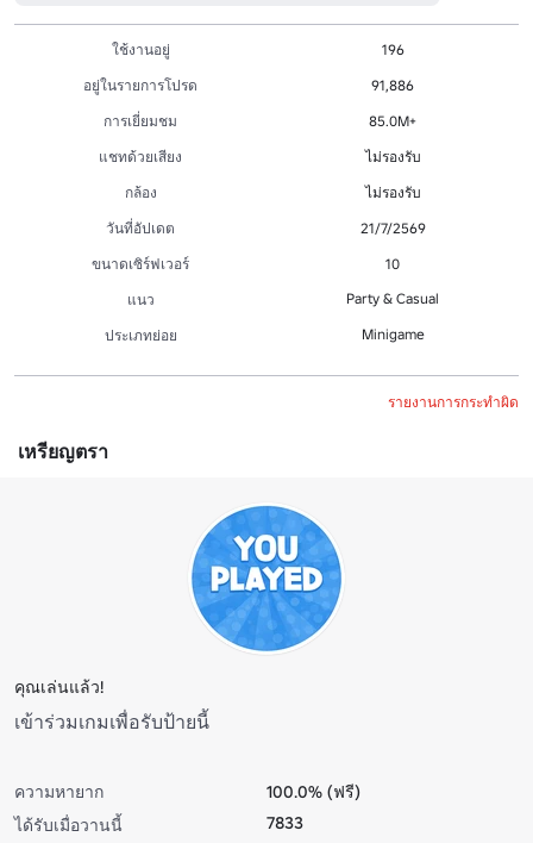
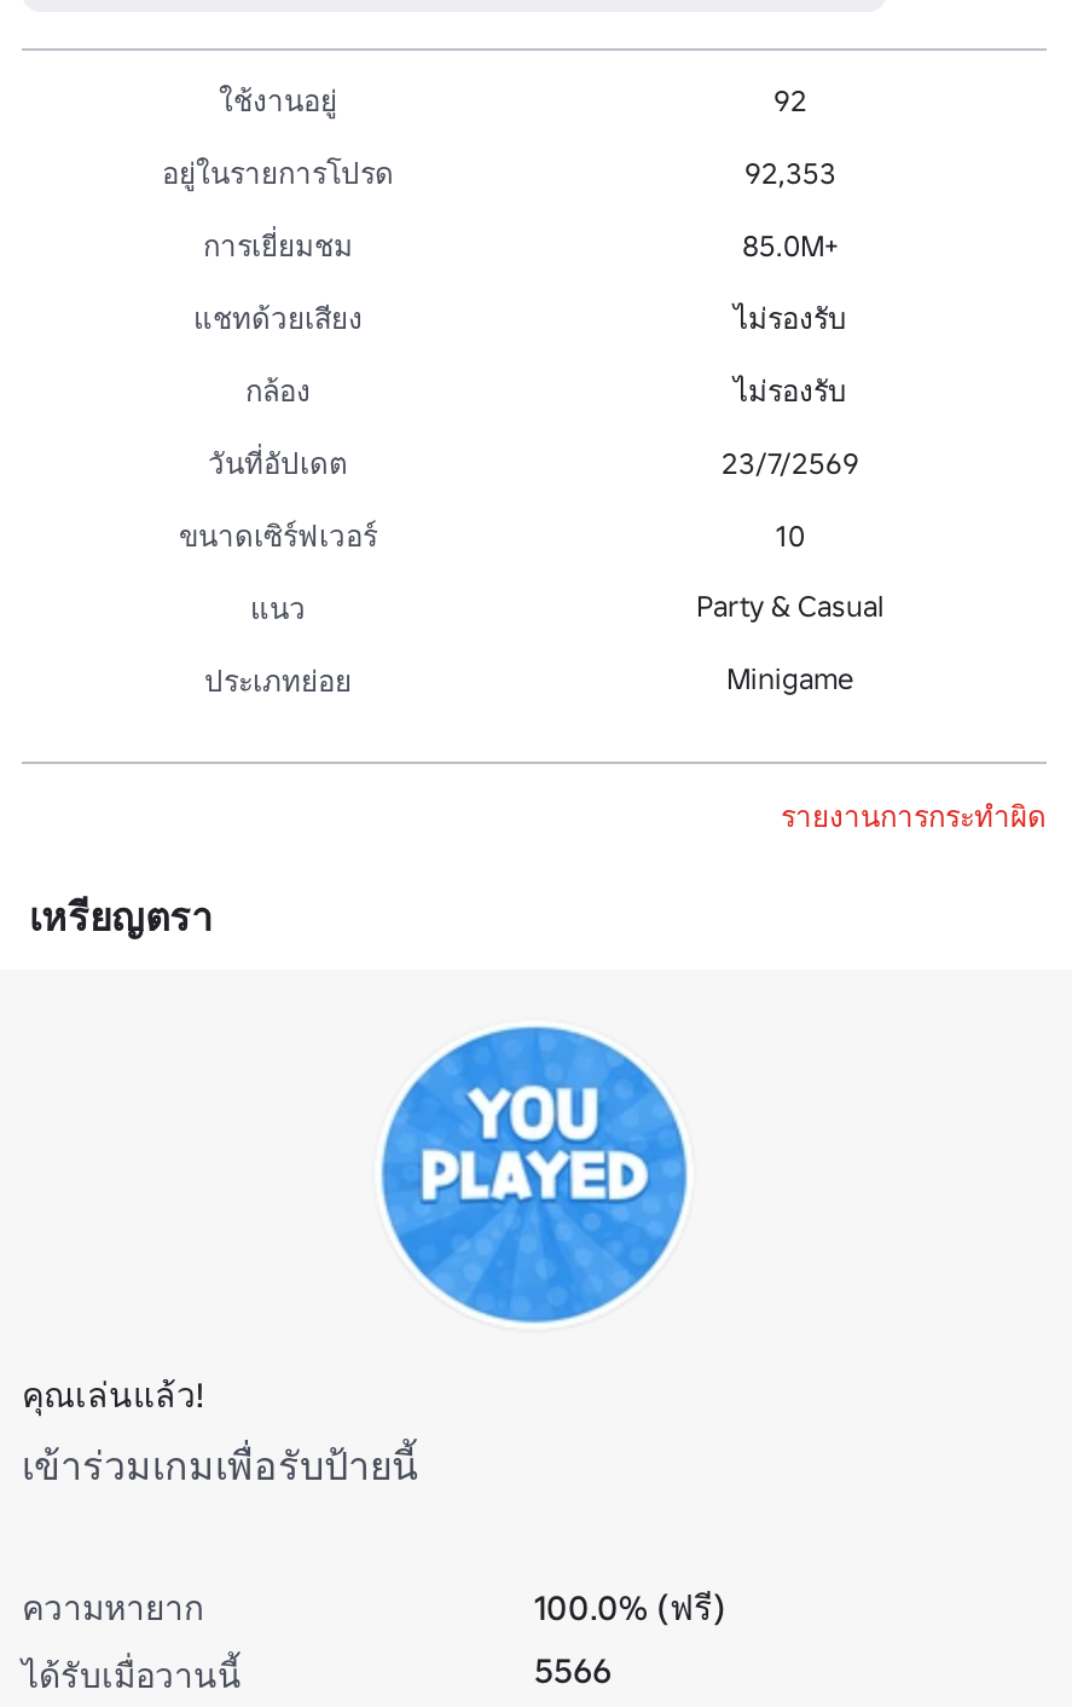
[381,40,404,58] 196 -> [773,81,807,117] 92
[371,76,414,93] 91,886 -> [744,154,836,190] 92,353
[360,218,425,236] 21/7/2569 -> [722,444,859,480] 23/7/2569
[266,811,303,833] 7833 -> [534,1648,612,1691] 5566

